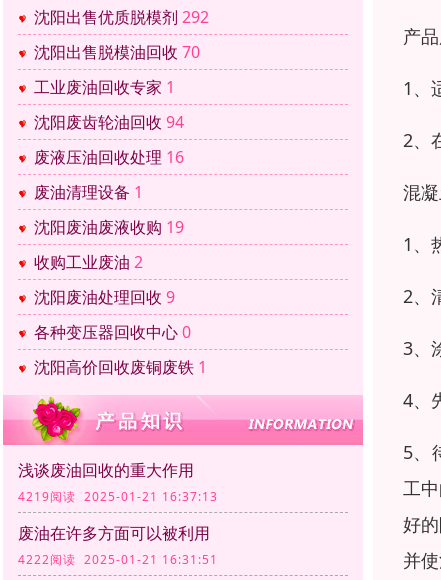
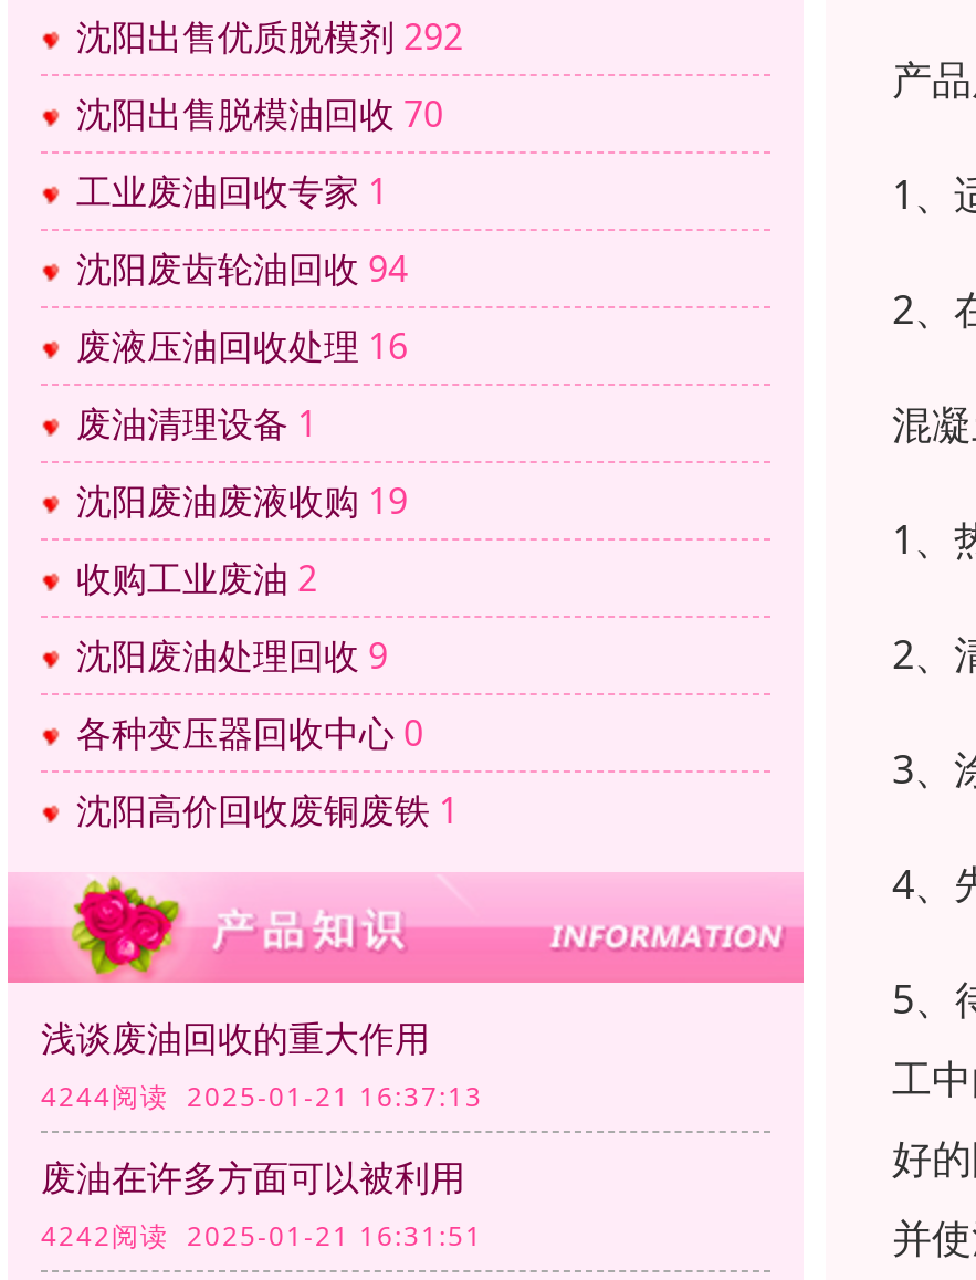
[18,488,218,505] 4219阅读 2025-01-21 16:37:13 -> [41,1078,483,1116] 4244阅读 2025-01-21 16:37:13
[18,551,218,568] 4222阅读 2025-01-21 16:31:51 -> [41,1217,483,1255] 4242阅读 2025-01-21 16:31:51

